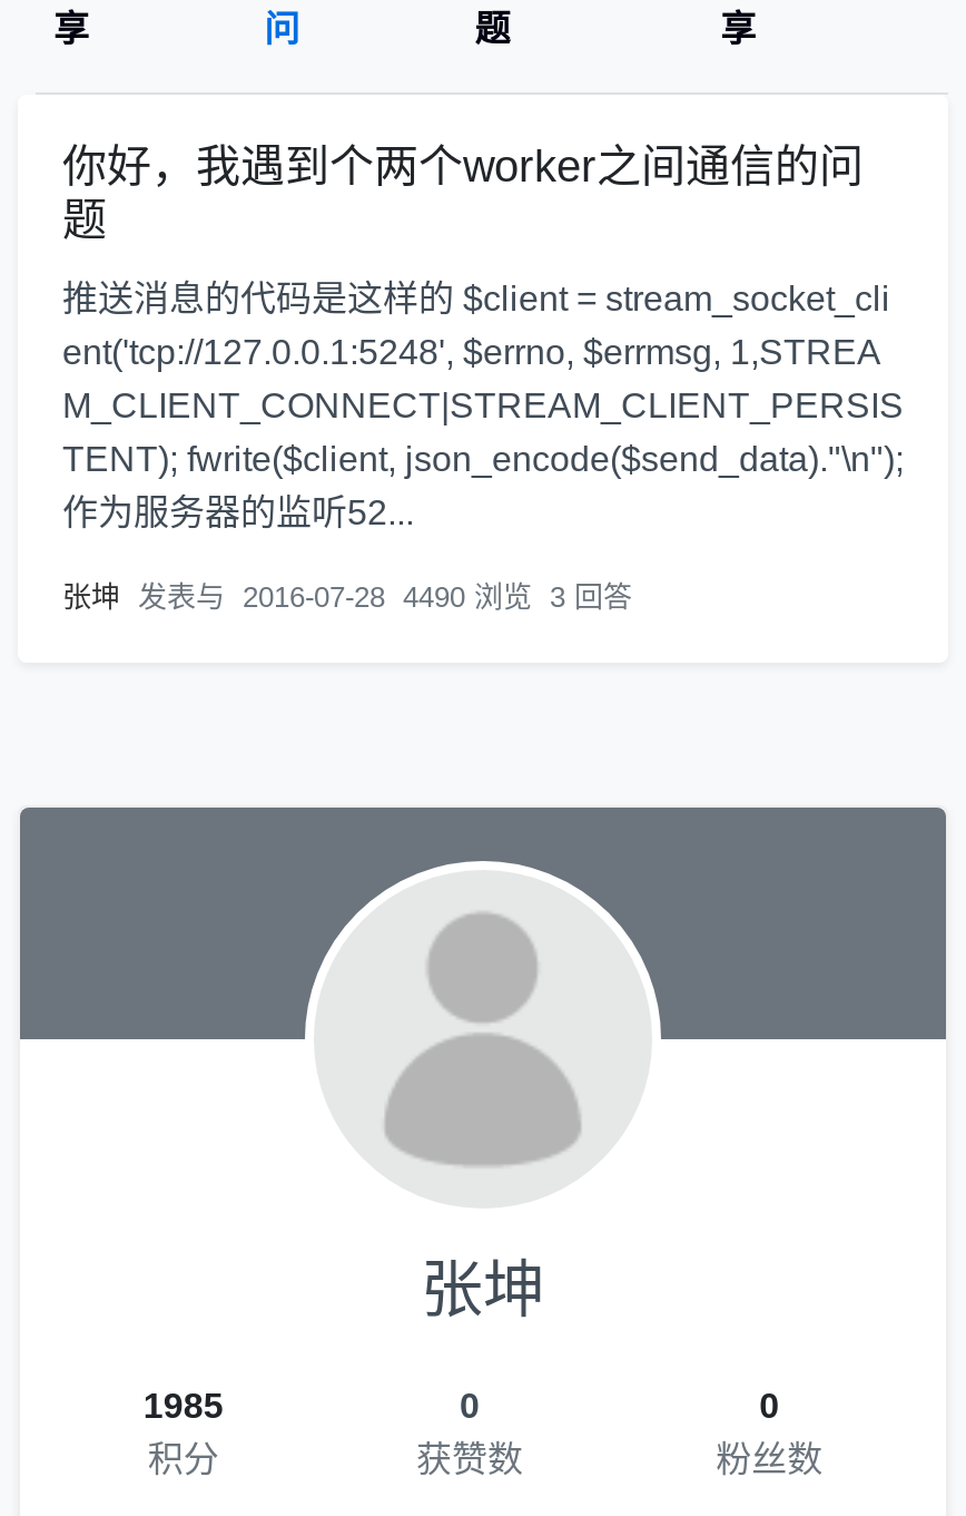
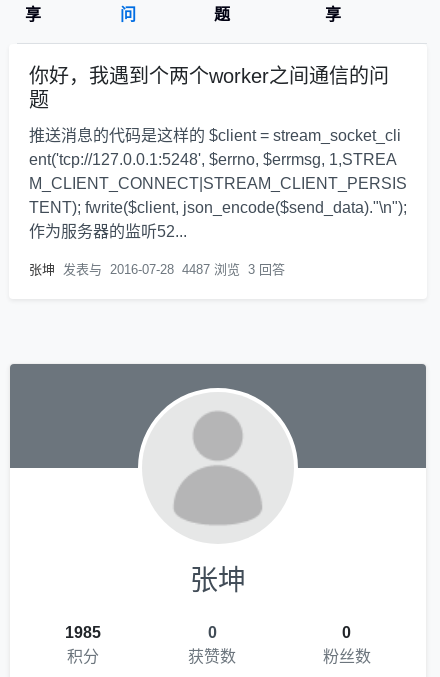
[62,580,632,614] 张坤 发表与 2016-07-28 4490 浏览 3 回答 -> [29,262,285,277] 张坤 发表与 2016-07-28 4487 浏览 3 回答

